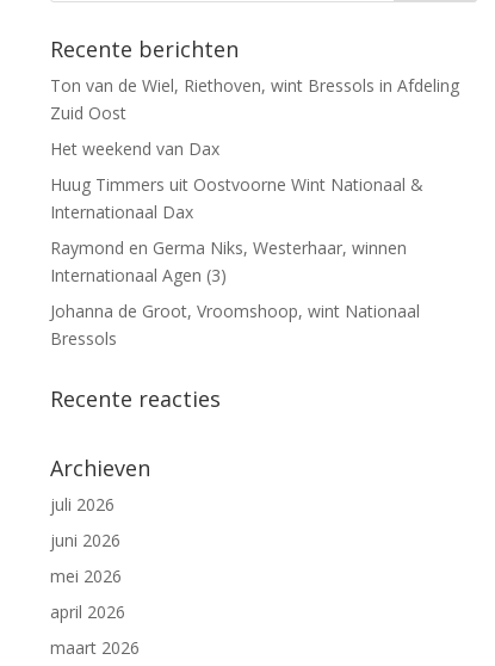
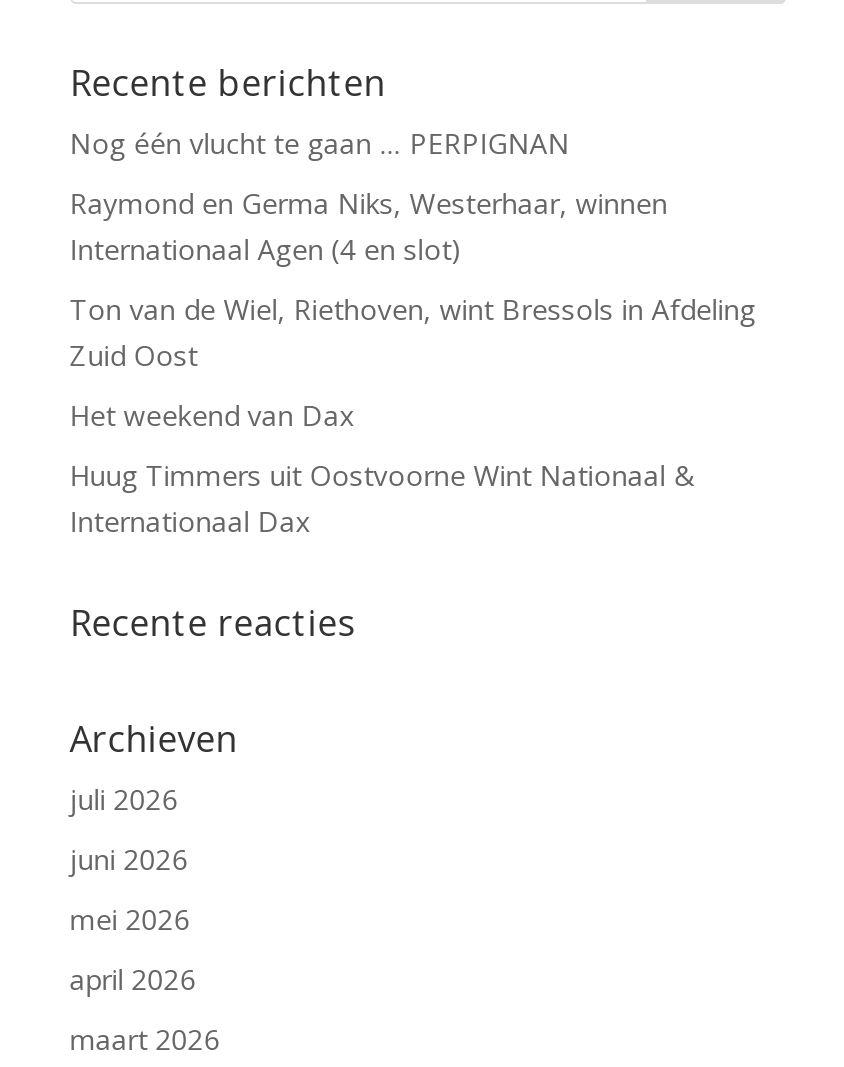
none -> [70,124,570,268] Nog één vlucht te gaan … PERPIGNAN | Internationaal Agen (4 en slot)
moved [50,74,459,223] -> [70,290,756,540]: Ton van de Wiel, Riethoven, wint Bressols in Afdeling | Zuid Oost | Het weekend van Dax | Huug Timmers uit Oostvoorne Wint Nationaal & | Internationaal Dax
moved [50,236,406,259] -> [70,184,668,222]: Raymond en Germa Niks, Westerhaar, winnen
[50,264,420,349] Internationaal Agen (3) | Johanna de Groot, Vroomshoop, wint Nationaal | Bressols -> none

